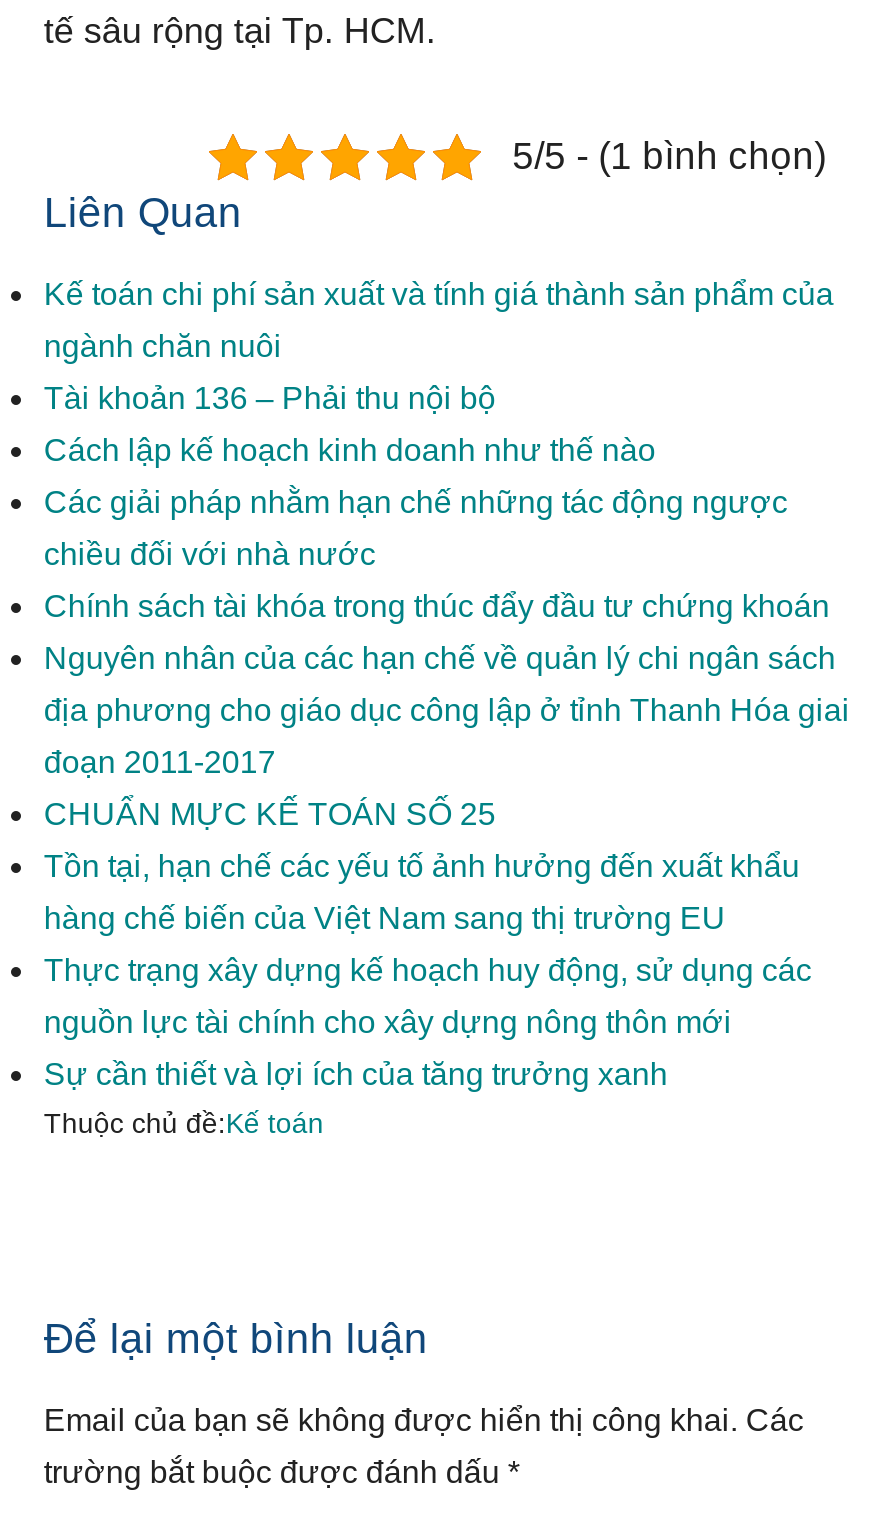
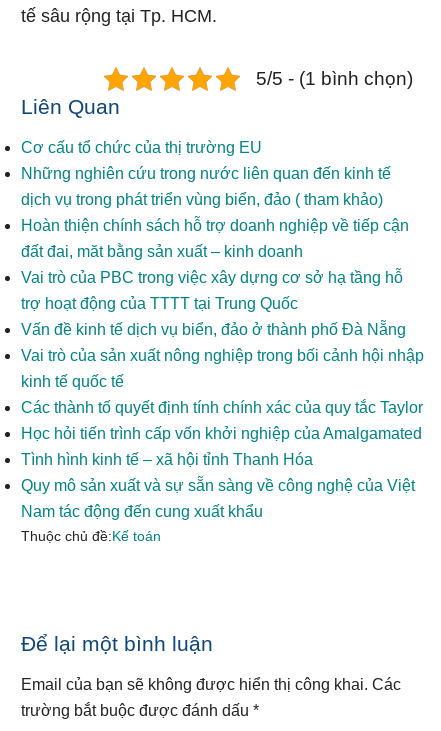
[44,277,850,1091] Kế toán chi phí sản xuất và tính giá thành sản phẩm của | ngành chăn nuôi | Tài khoản 136 – Phải thu nội bộ | Cách lập kế hoạch kinh doanh như thế nào | Các giải pháp nhằm hạn chế những tác động ngược | chiều đối với nhà nước | Chính sách tài khóa trong thúc đẩy đầu tư chứng khoán | Nguyên nhân của các hạn chế về quản lý chi ngân sách | địa phương cho giáo dục công lập ở tỉnh Thanh Hóa giai | đoạn 2011-2017 | CHUẨN MỰC KẾ TOÁN SỐ 25 | Tồn tại, hạn chế các yếu tố ảnh hưởng đến xuất khẩu | hàng chế biến của Việt Nam sang thị trường EU | Thực trạng xây dựng kế hoạch huy động, sử dụng các | nguồn lực tài chính cho xây dựng nông thôn mới | Sự cần thiết và lợi ích của tăng trưởng xanh -> [21,139,424,520] Cơ cấu tổ chức của thị trường EU | Những nghiên cứu trong nước liên quan đến kinh tế | dịch vụ trong phát triển vùng biển, đảo ( tham khảo) | Hoàn thiện chính sách hỗ trợ doanh nghiệp về tiếp cận | đất đai, măt bằng sản xuất – kinh doanh | Vai trò của PBC trong việc xây dựng cơ sở hạ tầng hỗ | trợ hoạt động của TTTT tại Trung Quốc | Vấn đề kinh tế dịch vụ biển, đảo ở thành phố Đà Nẵng | Vai trò của sản xuất nông nghiệp trong bối cảnh hội nhập | kinh tế quốc tế | Các thành tố quyết định tính chính xác của quy tắc Taylor | Học hỏi tiến trình cấp vốn khởi nghiệp của Amalgamated | Tình hình kinh tế – xã hội tỉnh Thanh Hóa | Quy mô sản xuất và sự sẵn sàng về công nghệ của Việt | Nam tác động đến cung xuất khẩu

